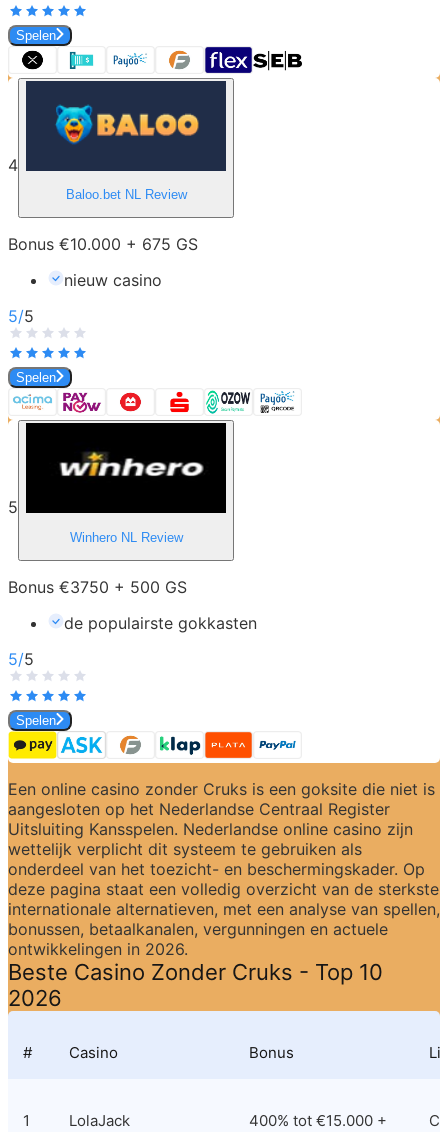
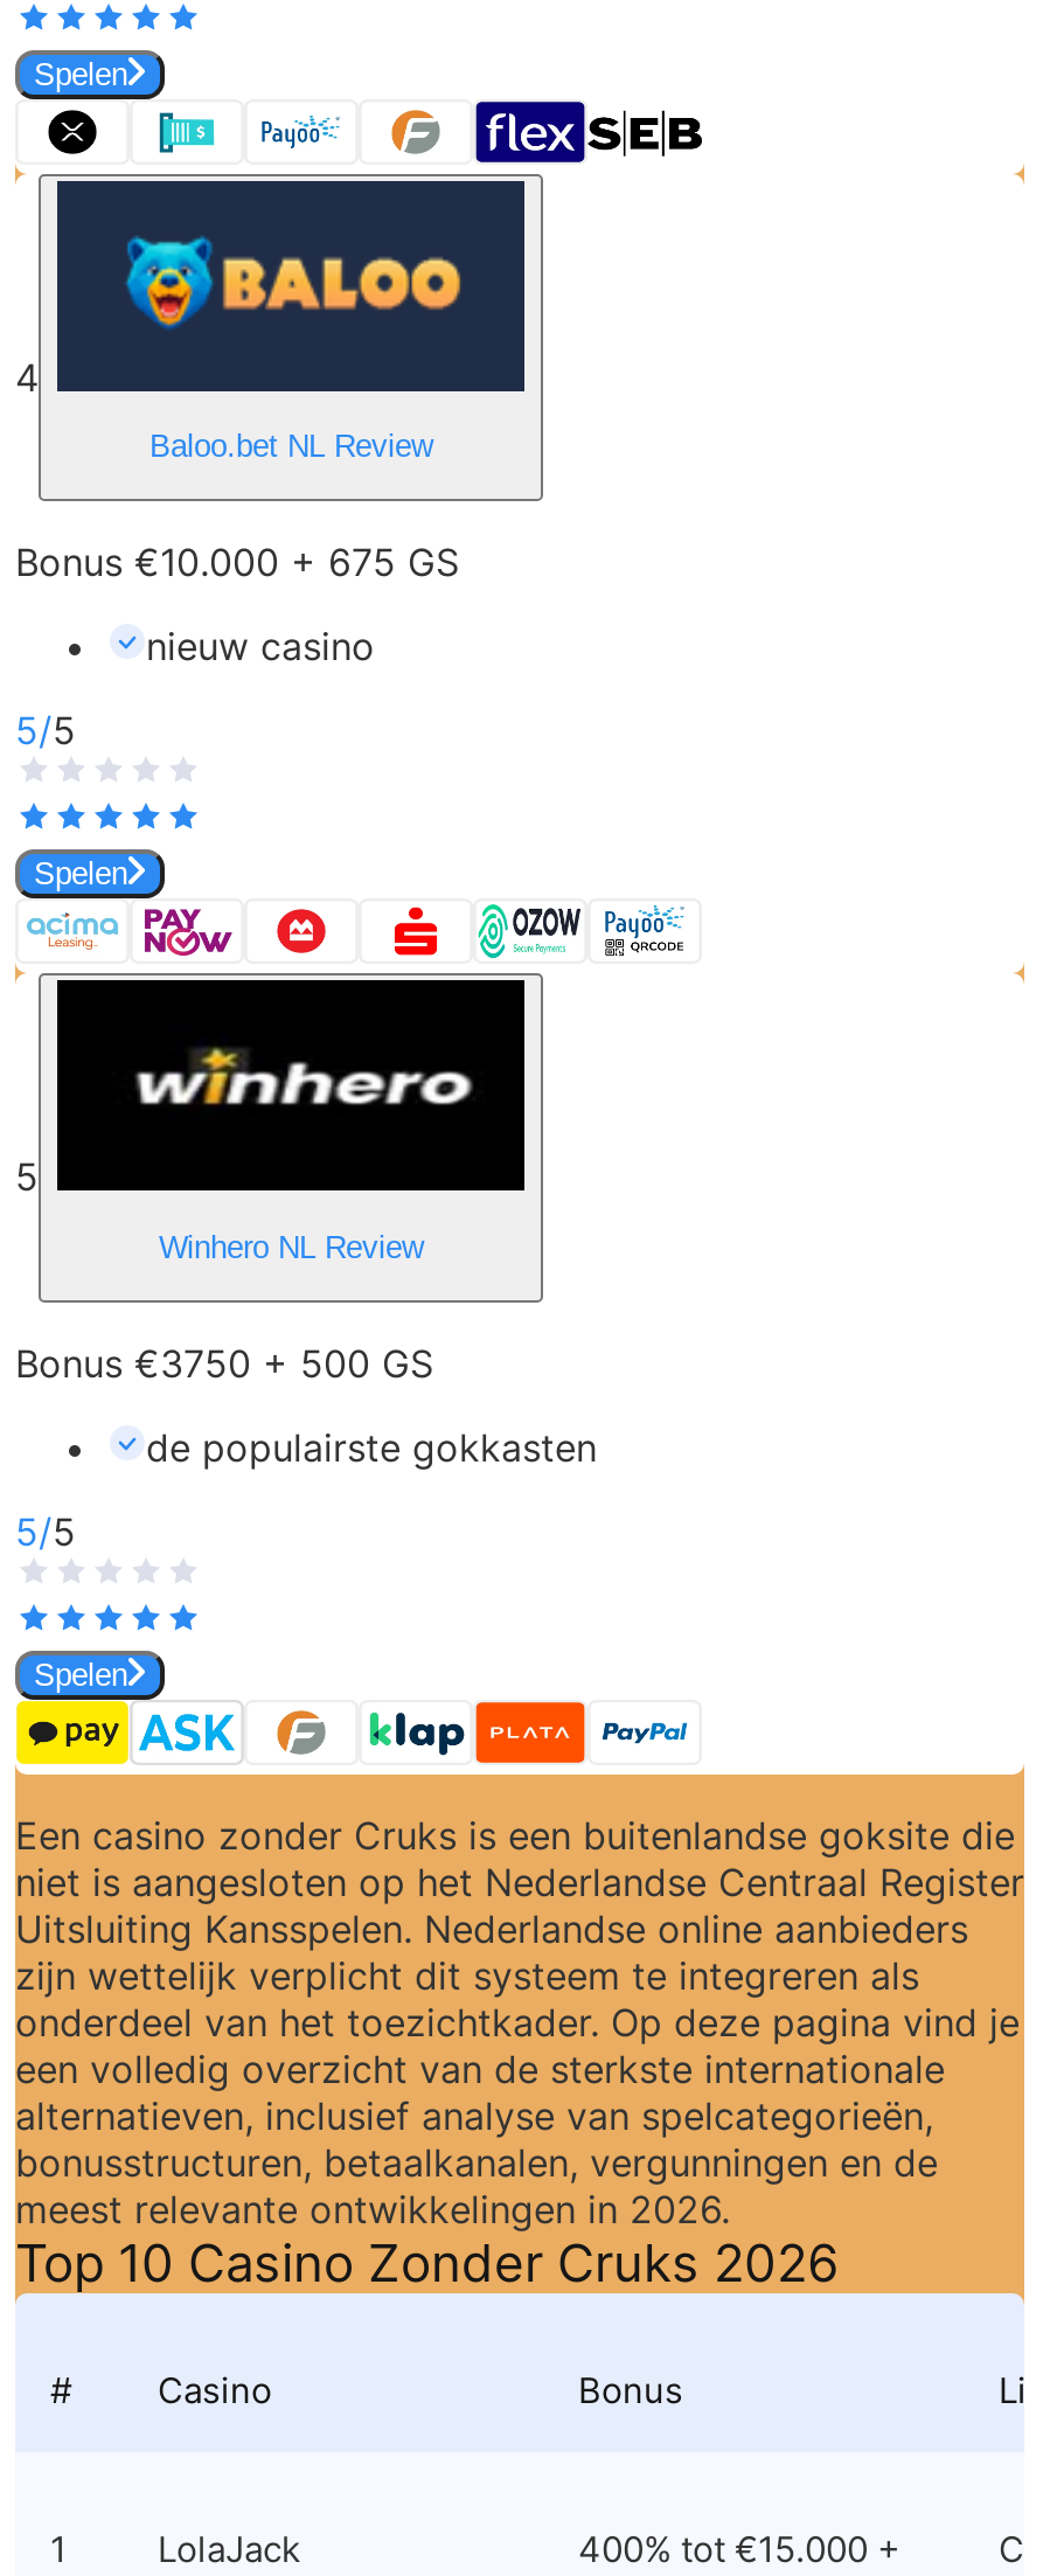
[8,779,440,1011] Een online casino zonder Cruks is een goksite die niet is | aangesloten op het Nederlandse Centraal Register | Uitsluiting Kansspelen. Nederlandse online casino zijn | wettelijk verplicht dit systeem te gebruiken als | onderdeel van het toezicht- en beschermingskader. Op | deze pagina staat een volledig overzicht van de sterkste | internationale alternatieven, met een analyse van spellen, | bonussen, betaalkanalen, vergunningen en actuele | ontwikkelingen in 2026. | Beste Casino Zonder Cruks - Top 10 | 2026 -> [15,1812,1024,2293] Een casino zonder Cruks is een buitenlandse goksite die | niet is aangesloten op het Nederlandse Centraal Register | Uitsluiting Kansspelen. Nederlandse online aanbieders | zijn wettelijk verplicht dit systeem te integreren als | onderdeel van het toezichtkader. Op deze pagina vind je | een volledig overzicht van de sterkste internationale | alternatieven, inclusief analyse van spelcategorieën, | bonusstructuren, betaalkanalen, vergunningen en de | meest relevante ontwikkelingen in 2026. | Top 10 Casino Zonder Cruks 2026

